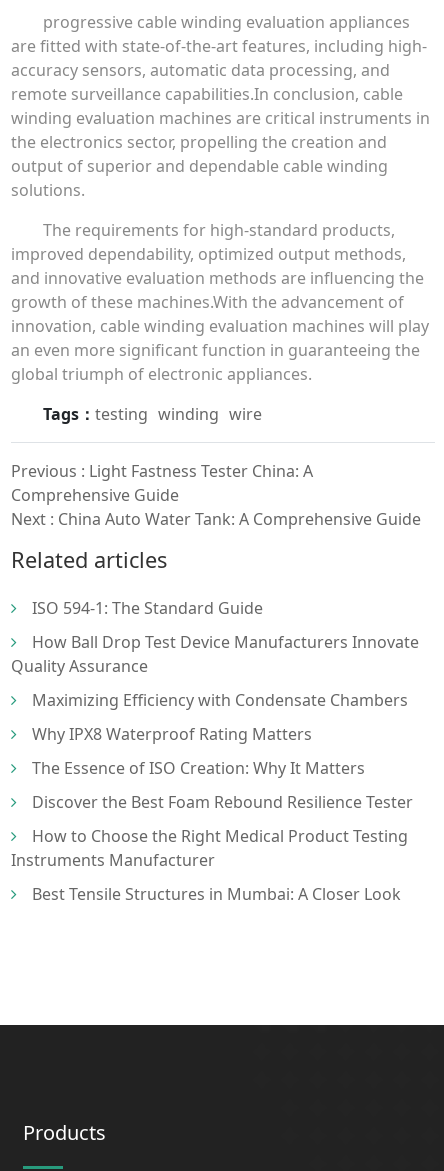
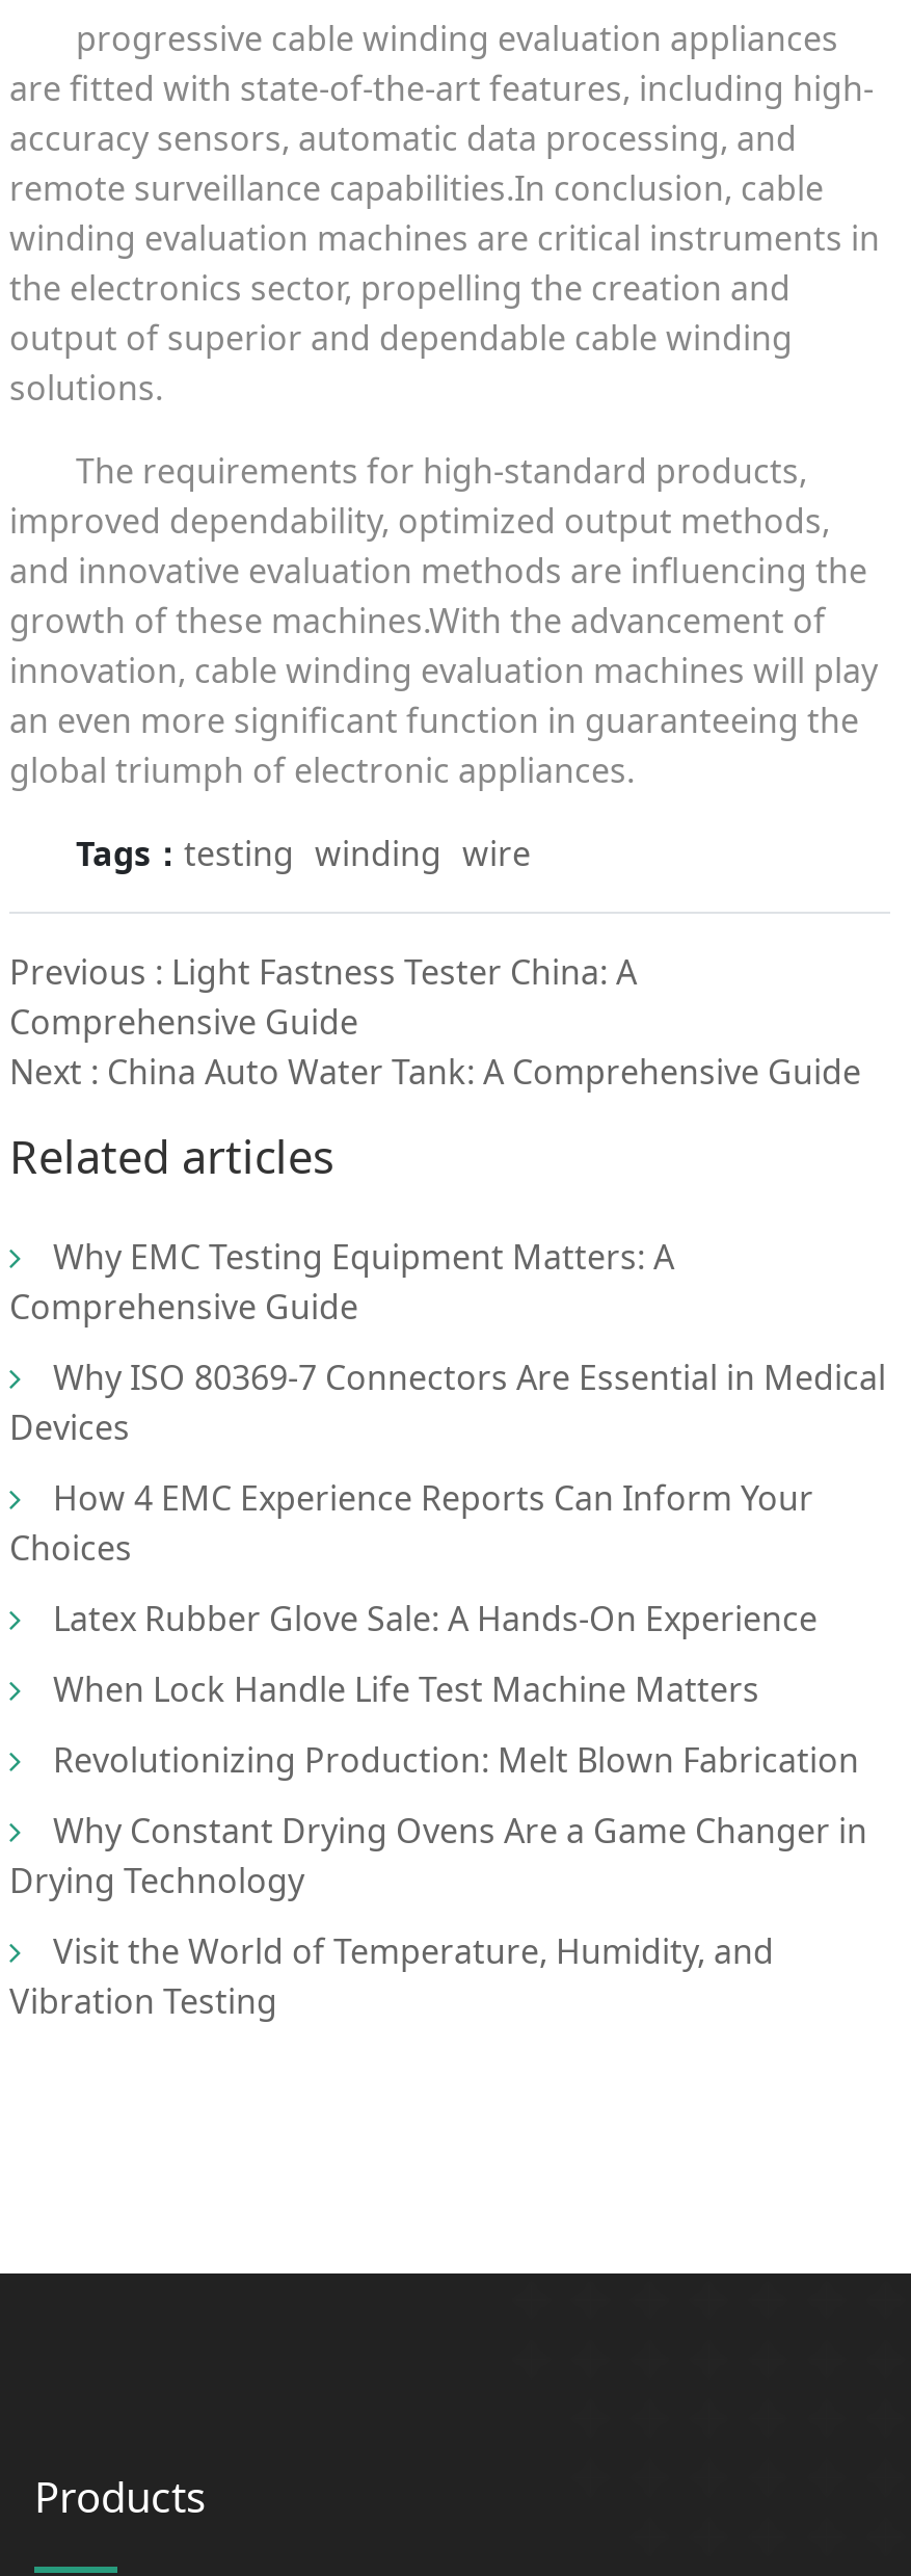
[32,597,263,619] ISO 594-1: The Standard Guide -> [9,1235,674,1330] Why EMC Testing Equipment Matters: A | Comprehensive Guide
[11,631,419,677] How Ball Drop Test Device Manufacturers Innovate | Quality Assurance -> [9,1355,886,1451] Why ISO 80369-7 Connectors Are Essential in Medical | Devices
[32,689,408,711] Maximizing Efficiency with Condensate Chambers -> [9,1476,813,1571] How 4 EMC Experience Reports Can Inform Your | Choices
[32,723,312,745] Why IPX8 Waterproof Rating Matters -> [53,1596,818,1642] Latex Rubber Glove Sale: A Hands-On Experience
[32,757,365,779] The Essence of ISO Creation: Why It Matters -> [53,1667,759,1713] When Lock Handle Life Test Machine Matters
[32,791,413,813] Discover the Best Foam Rebound Resilience Tester -> [53,1738,859,1783] Revolutionizing Production: Melt Blown Fabrication
[11,825,408,871] How to Choose the Right Medical Product Testing | Instruments Manufacturer -> [9,1808,867,1904] Why Constant Drying Ovens Are a Game Changer in | Drying Technology
[32,883,401,905] Best Tensile Structures in Mumbai: A Closer Look -> [9,1929,774,2025] Visit the World of Temperature, Humidity, and | Vibration Testing

